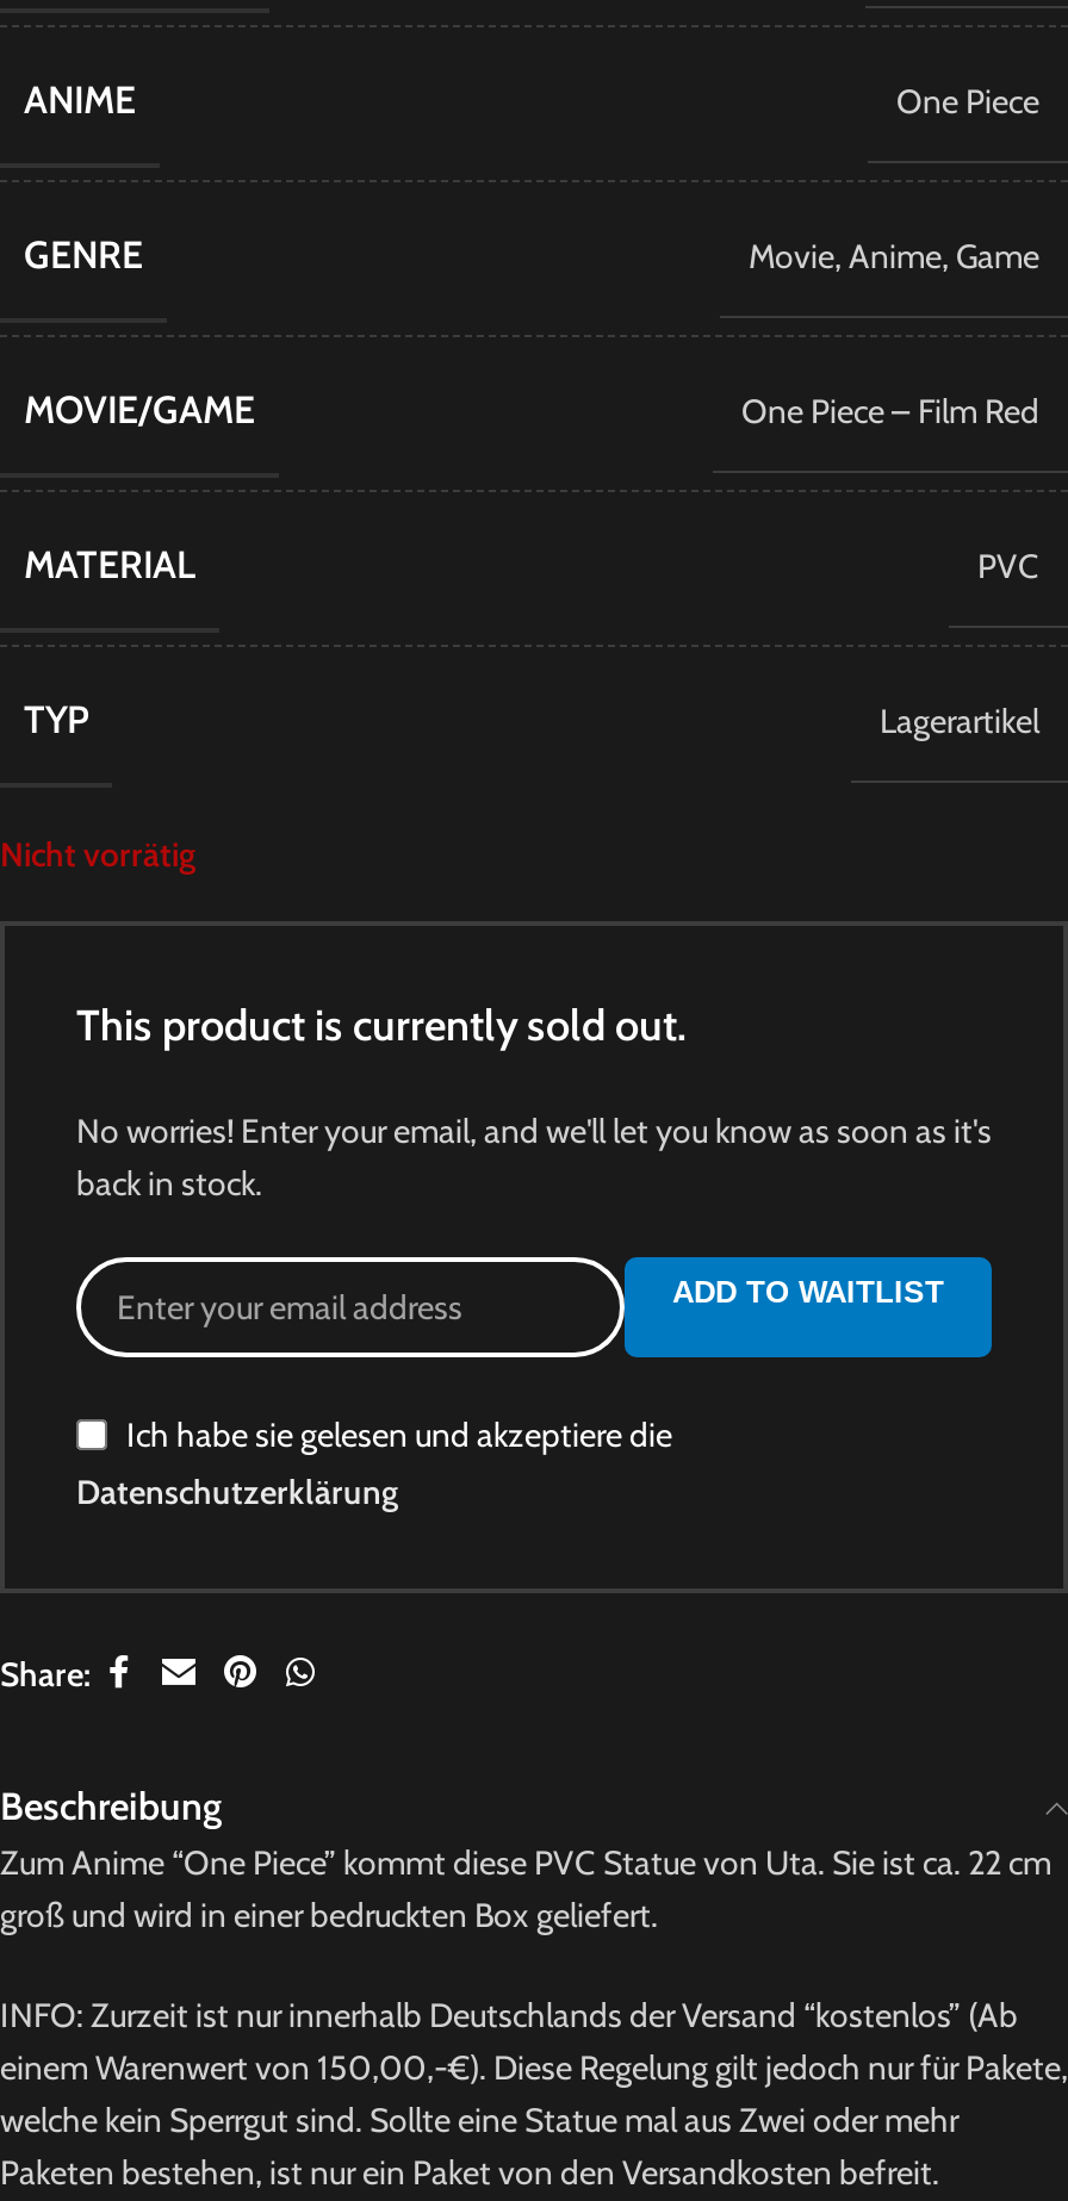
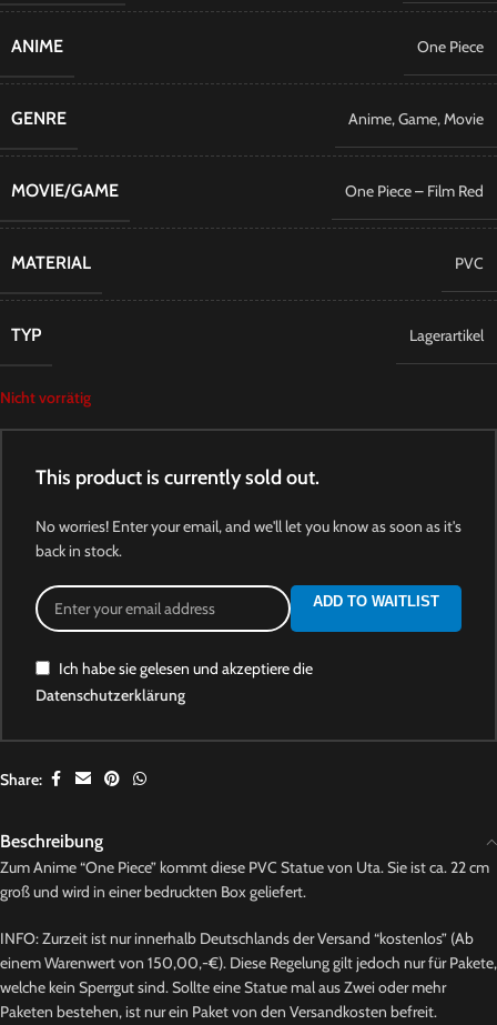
[749,235,1039,278] Movie, Anime, Game -> [348,109,484,129] Anime, Game, Movie

